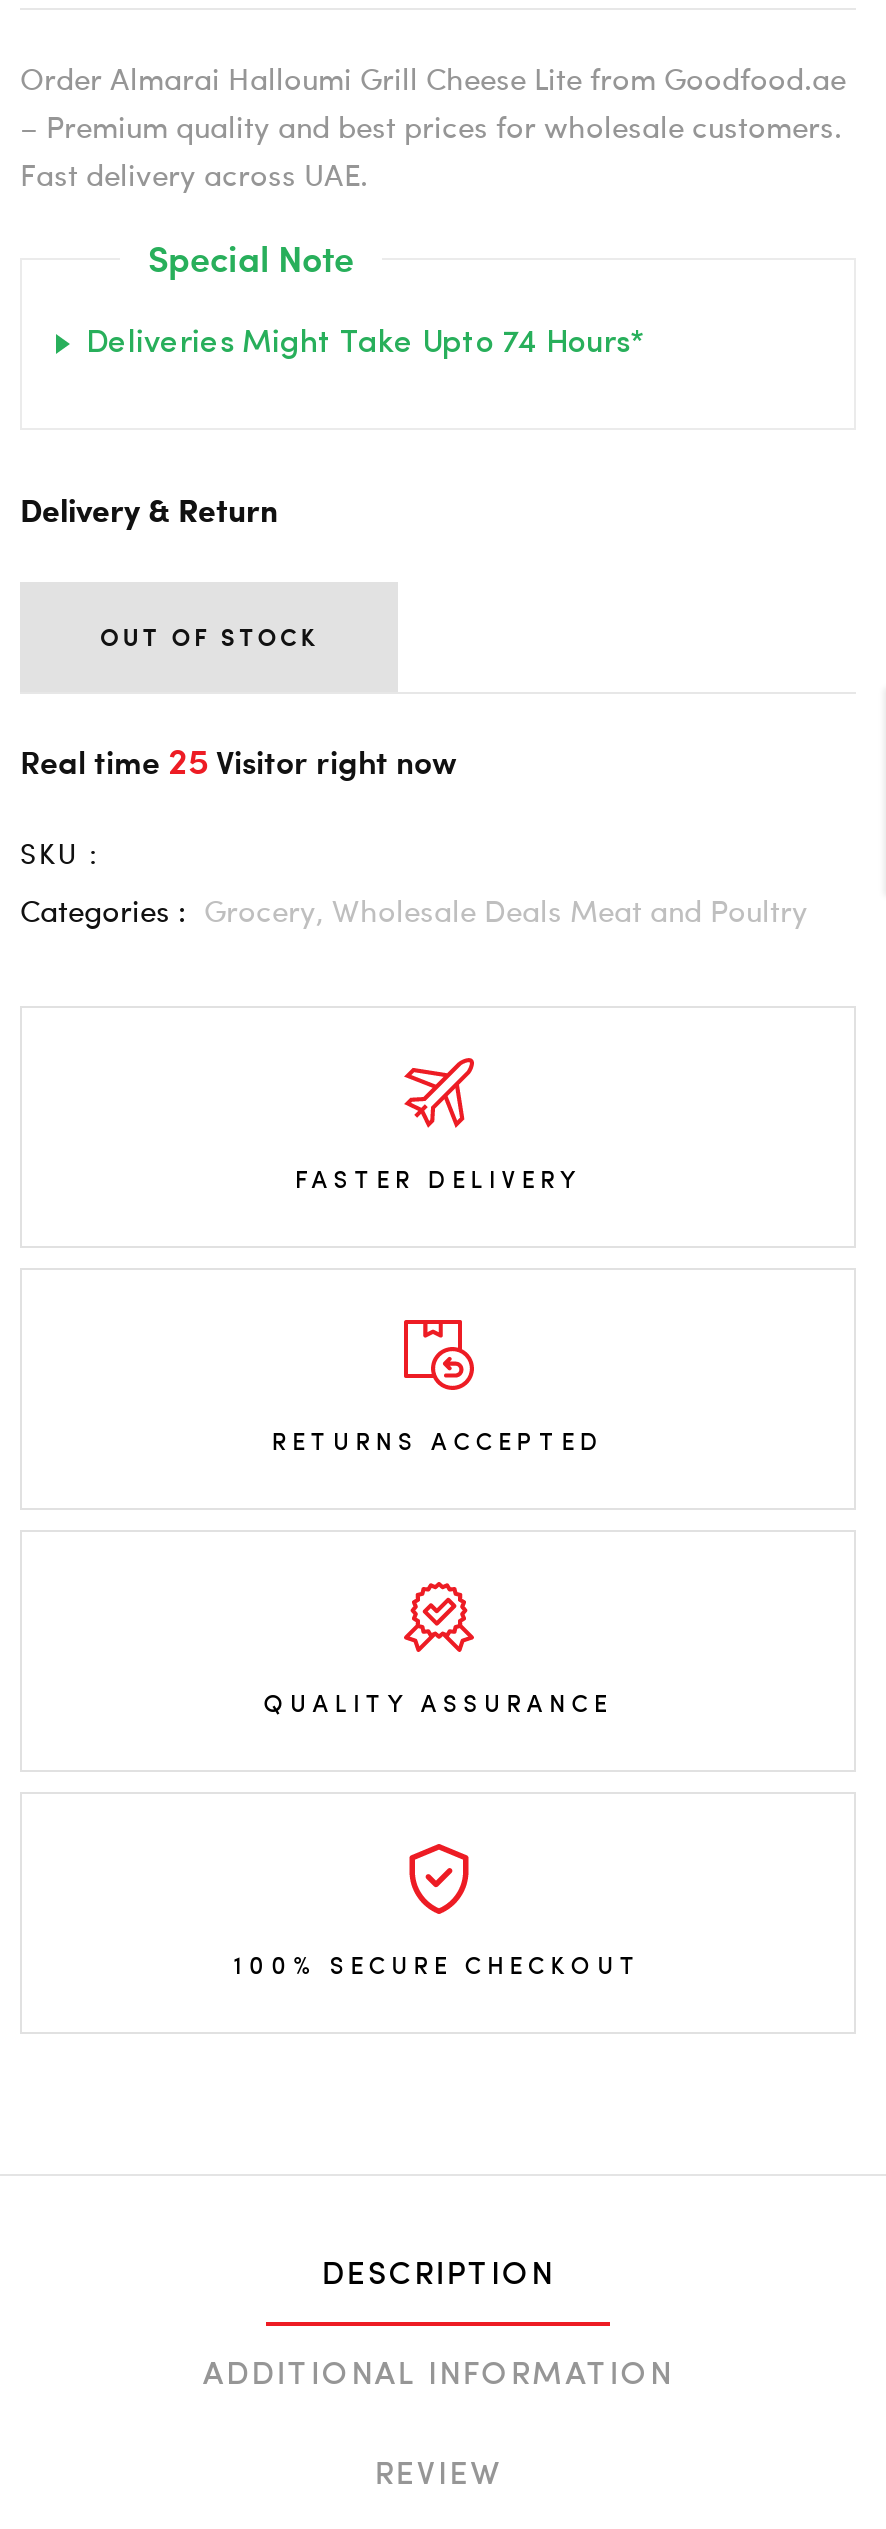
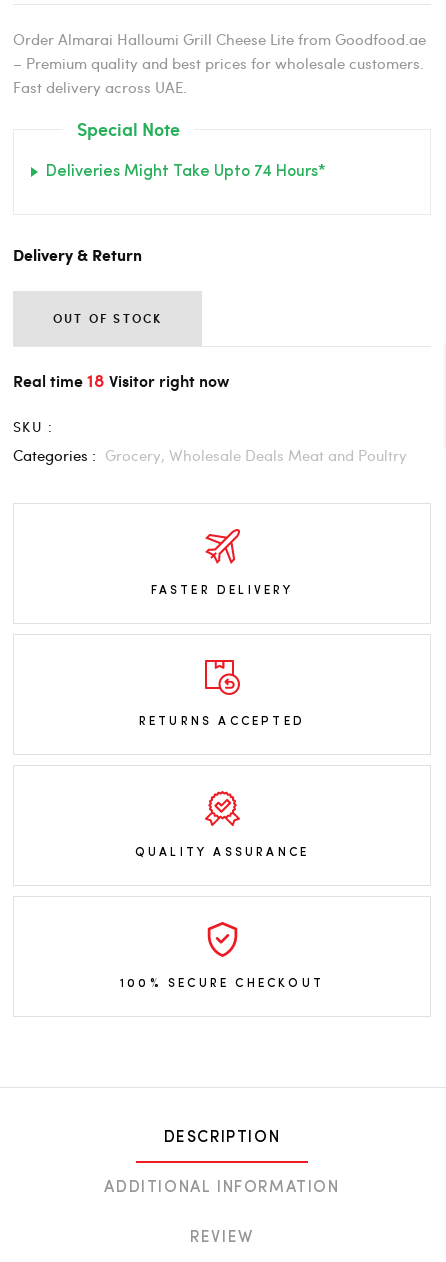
[20,734,456,786] Real time 25 Visitor right now -> [13,367,229,393] Real time 18 Visitor right now

